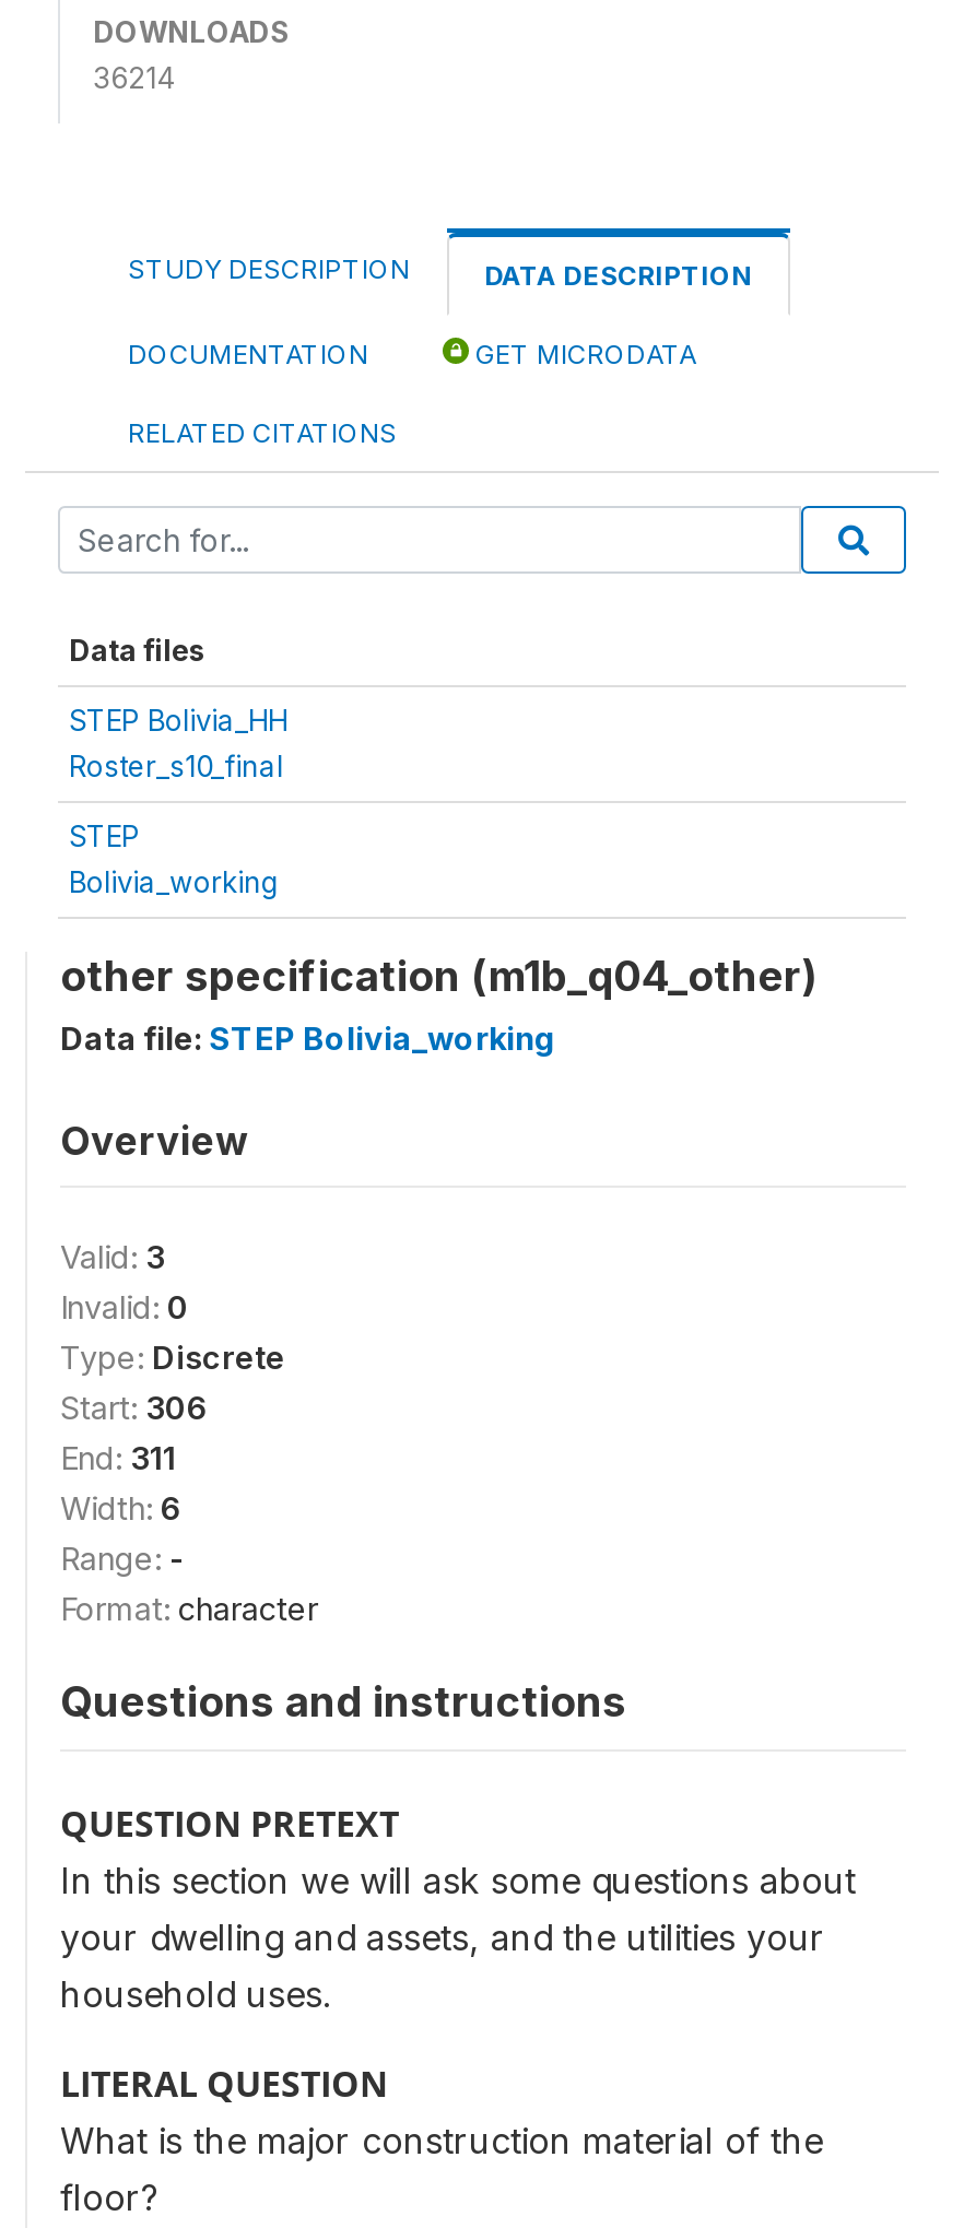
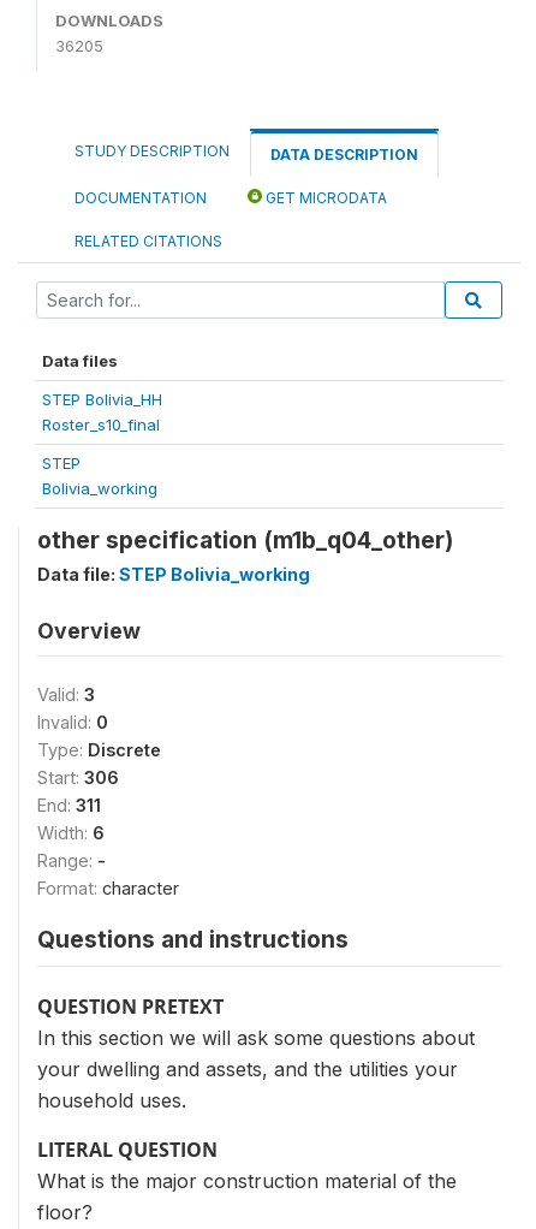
[93,60,174,95] 36214 -> [55,36,103,55] 36205

